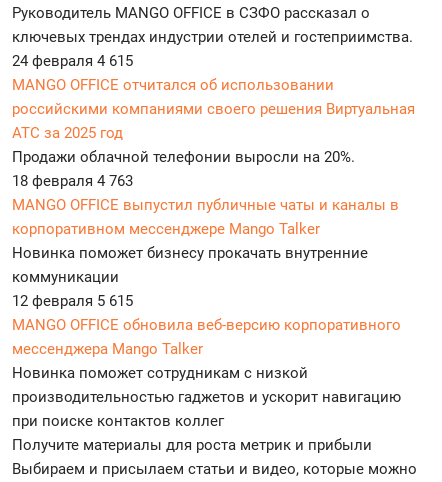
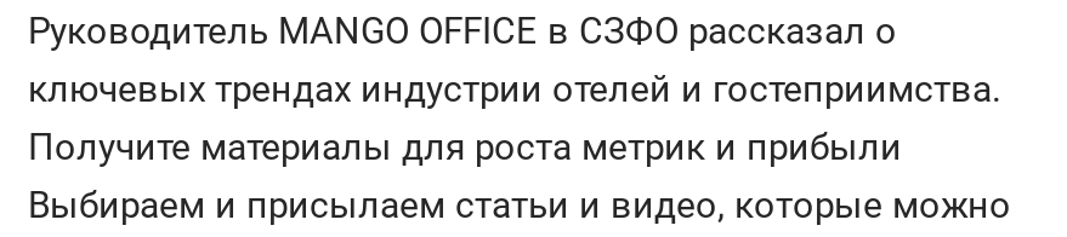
[12,52,415,430] 24 февраля 4 615 | MANGO OFFICE отчитался об использовании | российскими компаниями своего решения Виртуальная | АТС за 2025 год | Продажи облачной телефонии выросли на 20%. | 18 февраля 4 763 | MANGO OFFICE выпустил публичные чаты и каналы в | корпоративном мессенджере Mango Talker | Новинка поможет бизнесу прокачать внутренние | коммуникации | 12 февраля 5 615 | MANGO OFFICE обновила веб-версию корпоративного | мессенджера Mango Talker | Новинка поможет сотрудникам с низкой | производительностью гаджетов и ускорит навигацию | при поиске контактов коллег -> none

